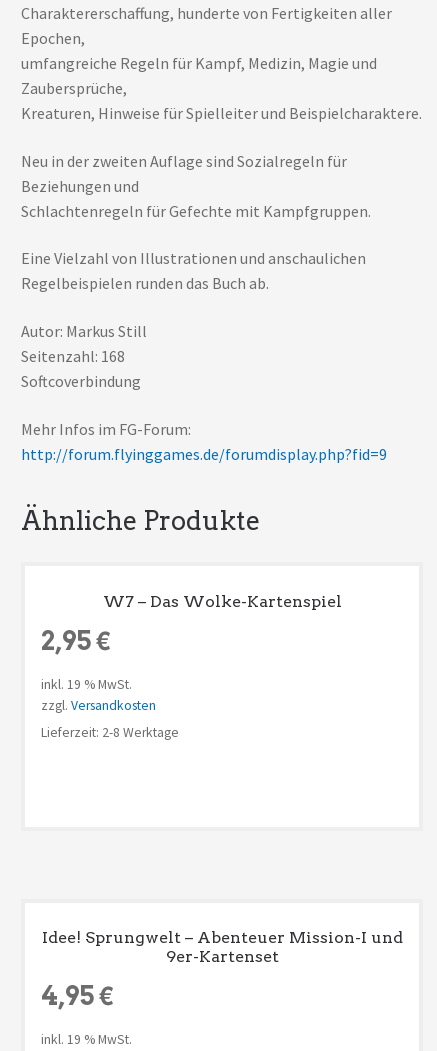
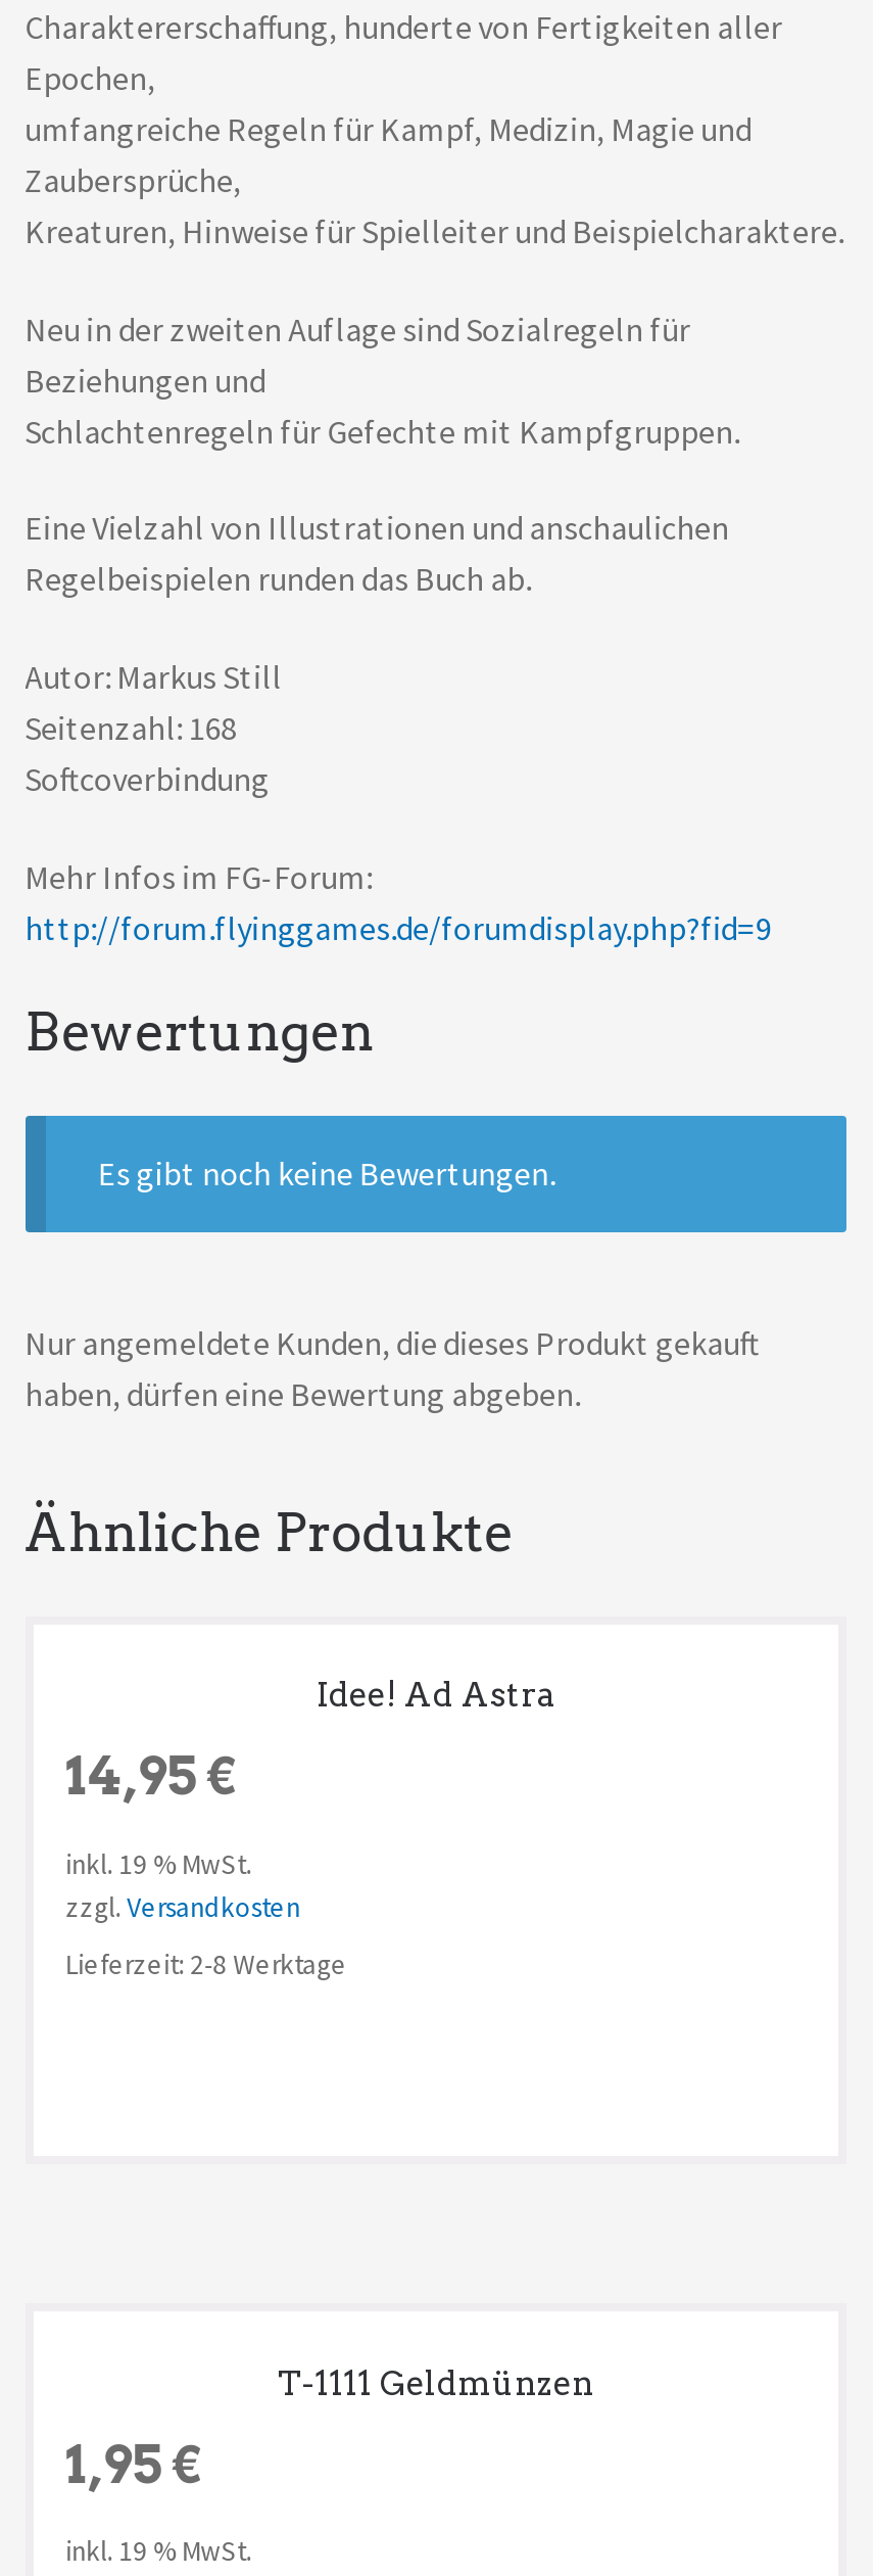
none -> [25,1000,555,1194] Bewertungen | Es gibt noch keine Bewertungen.
none -> [25,1322,760,1414] Nur angemeldete Kunden, die dieses Produkt gekauft | haben, dürfen eine Bewertung abgeben.
moved [21,505,260,536] -> [25,1499,513,1563]: Ähnliche Produkte
[41,592,341,656] W7 – Das Wolke-Kartenspiel | 2,95 € -> [66,1677,555,1807] Idee! Ad Astra | 14,95 €
moved [41,675,179,741] -> [66,1847,347,1982]: inkl. 19 % MwSt. | zzgl. Versandkosten | Lieferzeit: 2-8 Werktage
[41,928,402,1011] Idee! Sprungwelt – Abenteuer Mission-I und | 9er-Kartenset | 4,95€ -> [66,2364,594,2494] T-1111 Geldmünzen | 1,95 €

